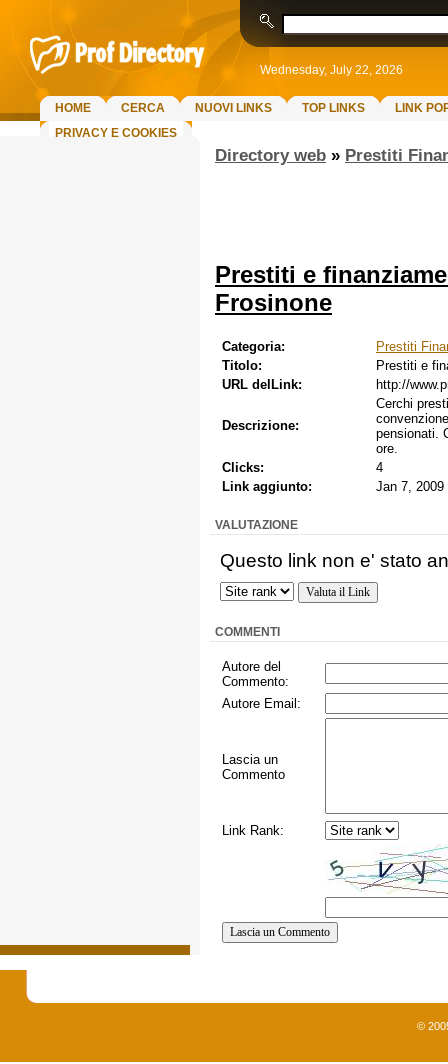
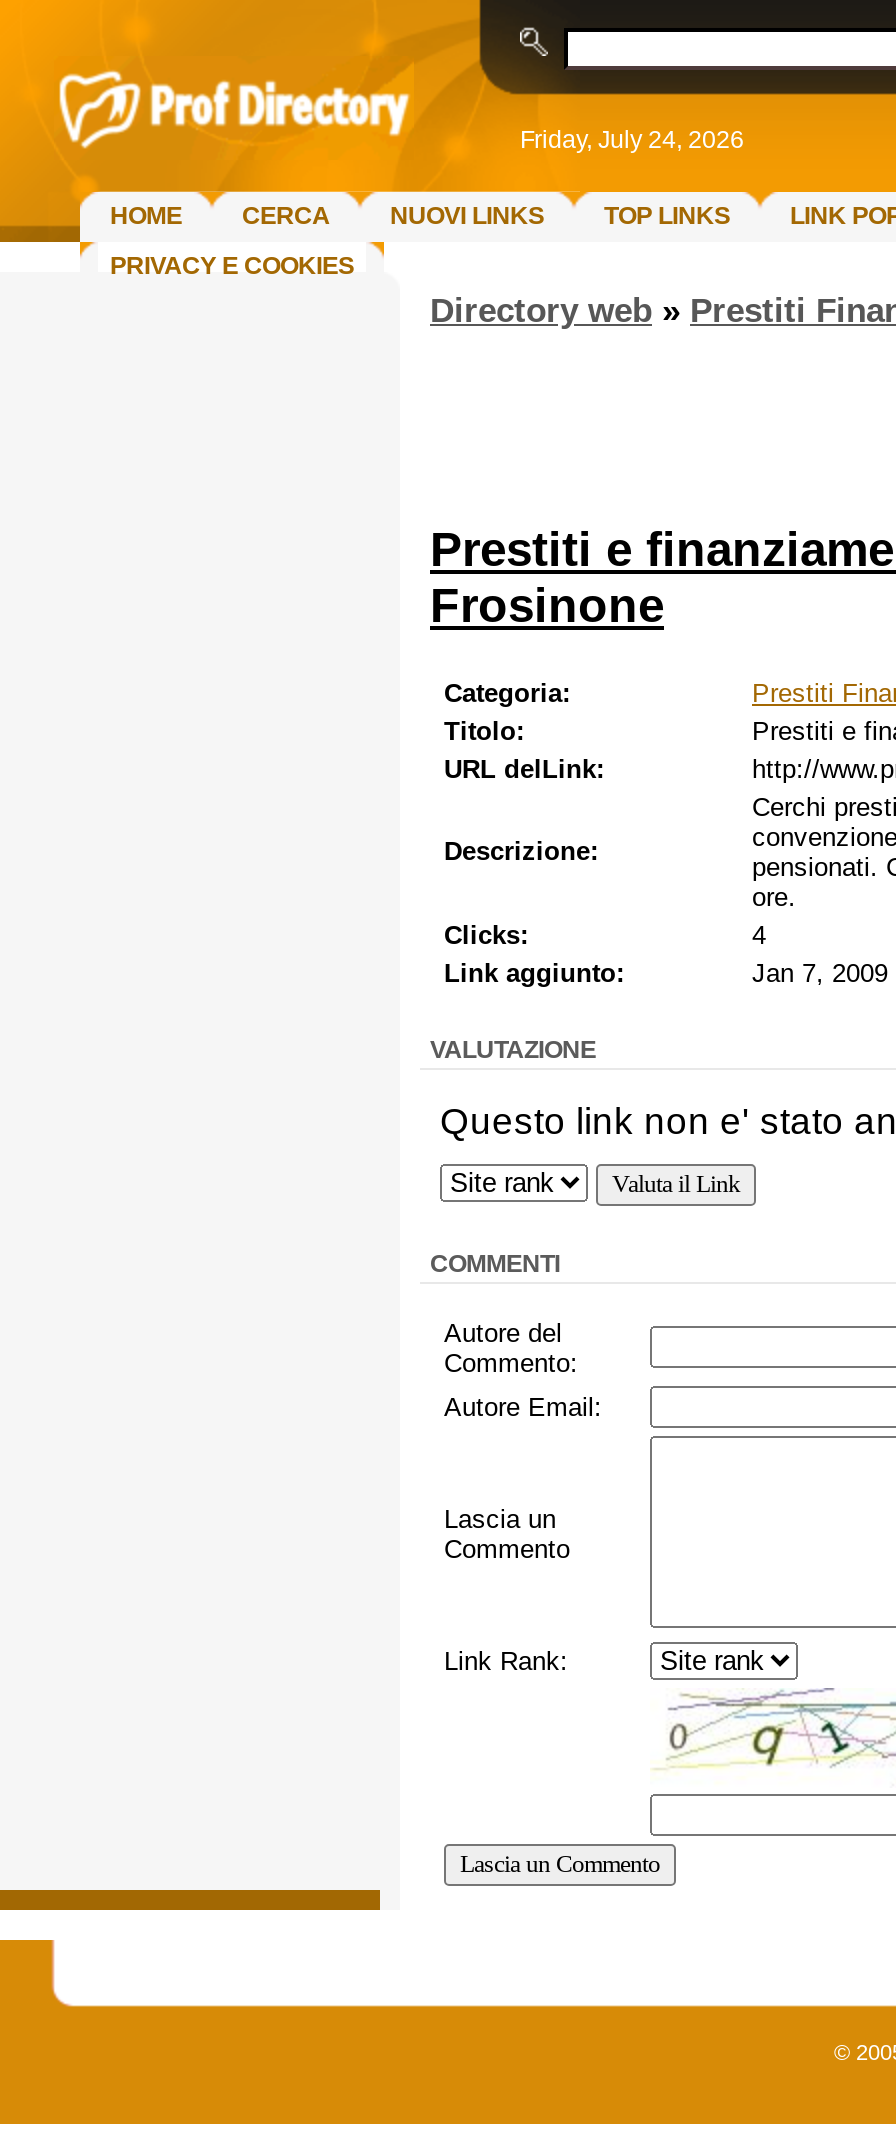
[260,63,403,77] Wednesday, July 22, 2026 -> [520,126,744,154] Friday, July 24, 2026
[329,846,445,894] [image] -> [660,1688,890,1786] [image]

